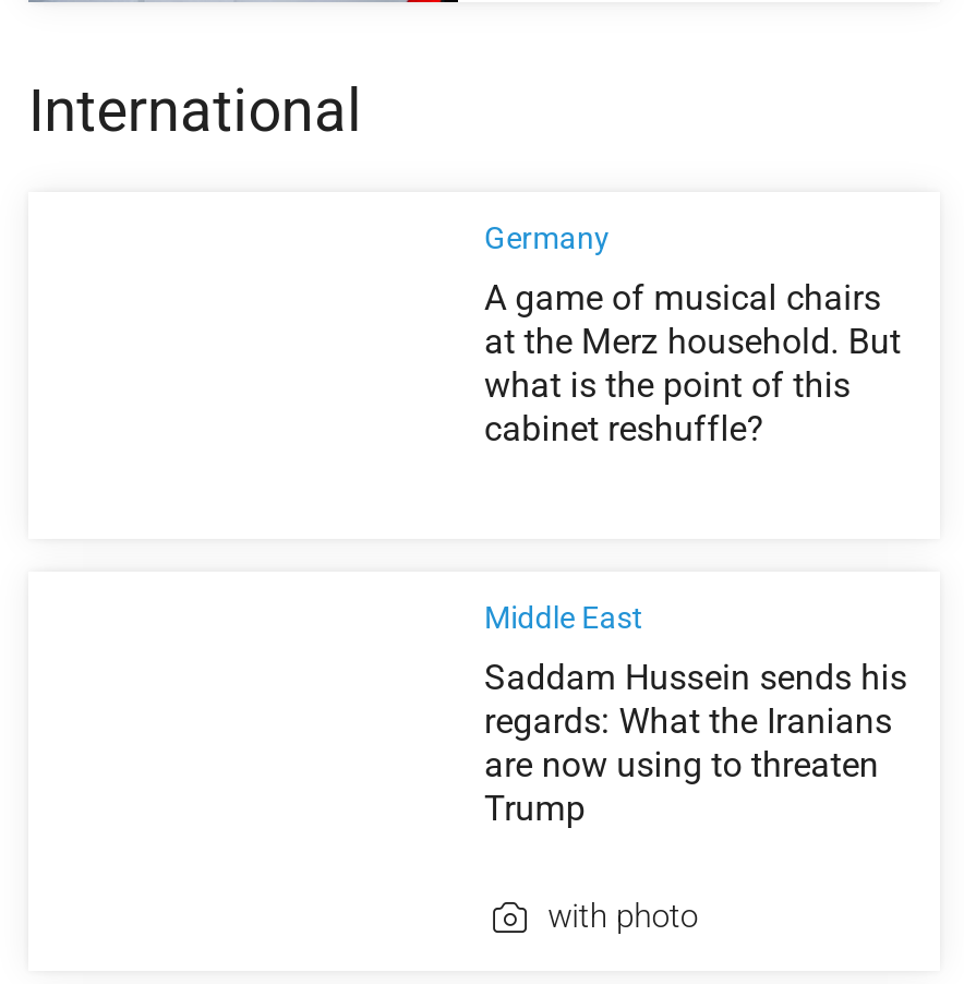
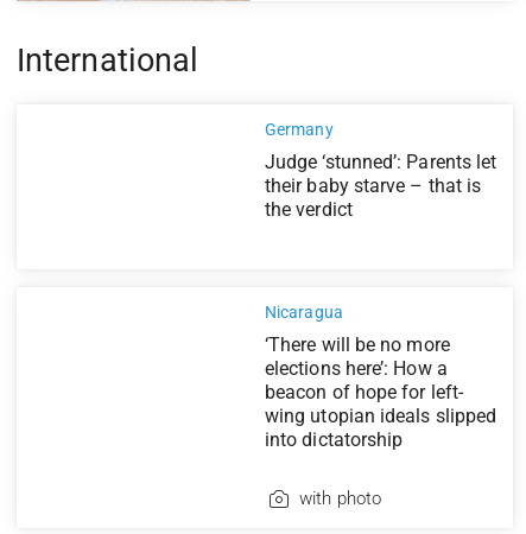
[484,276,901,449] A game of musical chairs | at the Merz household. But | what is the point of this | cabinet reshuffle? -> [265,150,497,220] Judge ‘stunned’: Parents let | their baby starve – that is | the verdict
[484,599,643,634] Middle East -> [265,302,343,321] Nicaragua
[484,656,907,828] Saddam Hussein sends his | regards: What the Iranians | are now using to threaten | Trump -> [265,333,497,451] ‘There will be no more | elections here’: How a | beacon of hope for left- | wing utopian ideals slipped | into dictatorship

